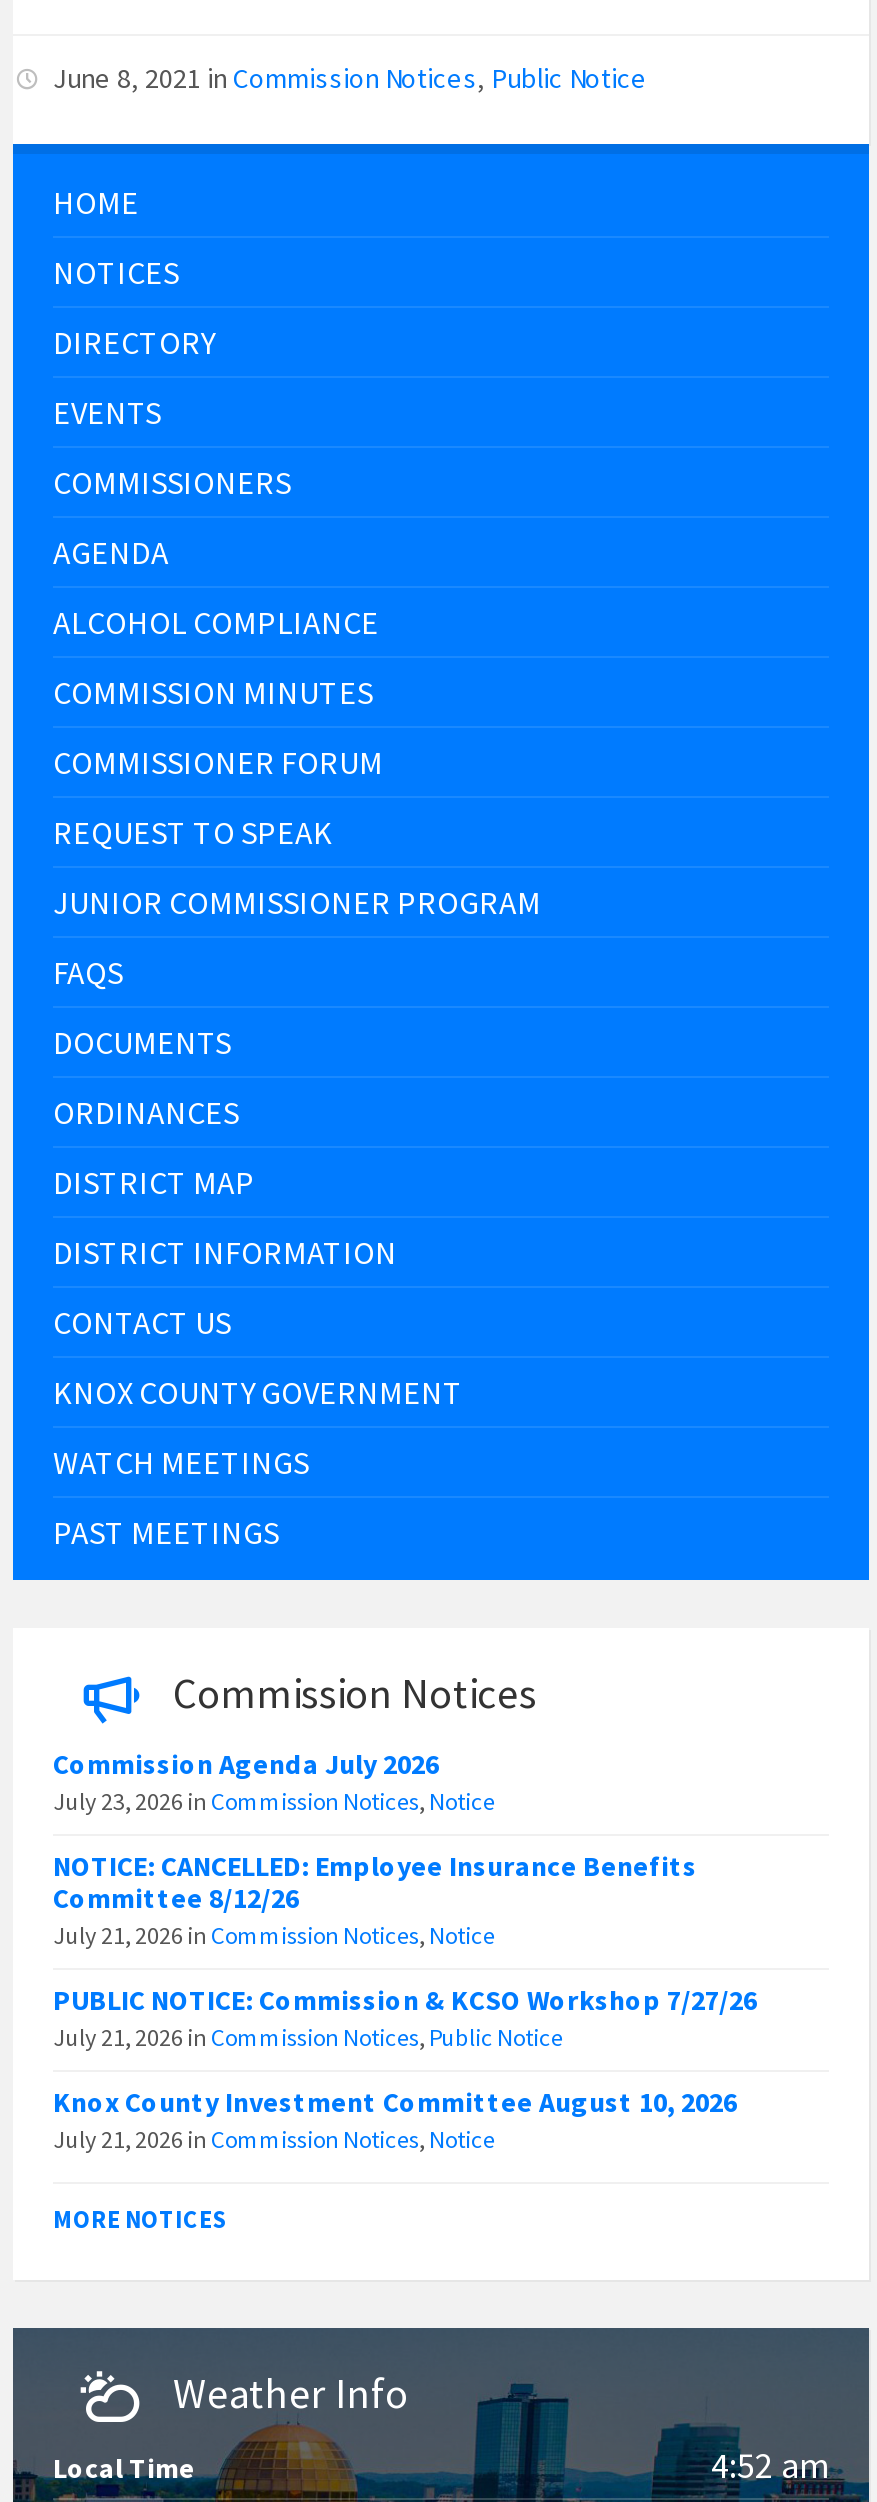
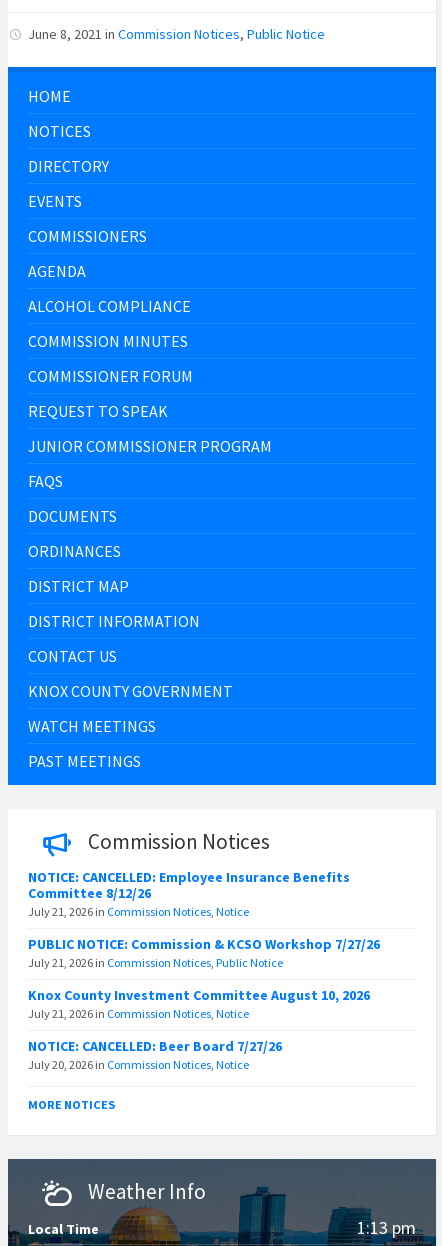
[53,1746,495,1816] Commission Agenda July 2026 | July 23, 2026 in Commission Notices, Notice -> none
moved [53,1848,757,2154] -> [28,868,380,1021]: NOTICE: CANCELLED: Employee Insurance Benefits | Committee 8/12/26 | July 21, 2026 in Commission Notices, Notice | PUBLIC NOTICE: Commission & KCSO Workshop 7/27/26 | July 21, 2026 in Commission Notices, Public Notice | Knox County Investment Committee August 10, 2026 | July 21, 2026 in Commission Notices, Notice
none -> [28,1037,282,1072] NOTICE: CANCELLED: Beer Board 7/27/26 | July 20, 2026 in Commission Notices, Notice
[711,2442,829,2488] 4:52 am -> [357,1216,416,1239] 1:13 pm

